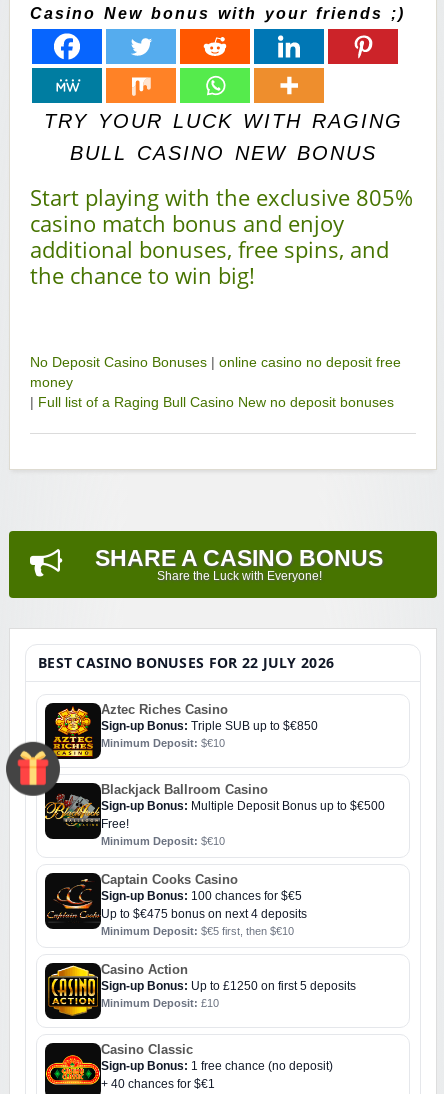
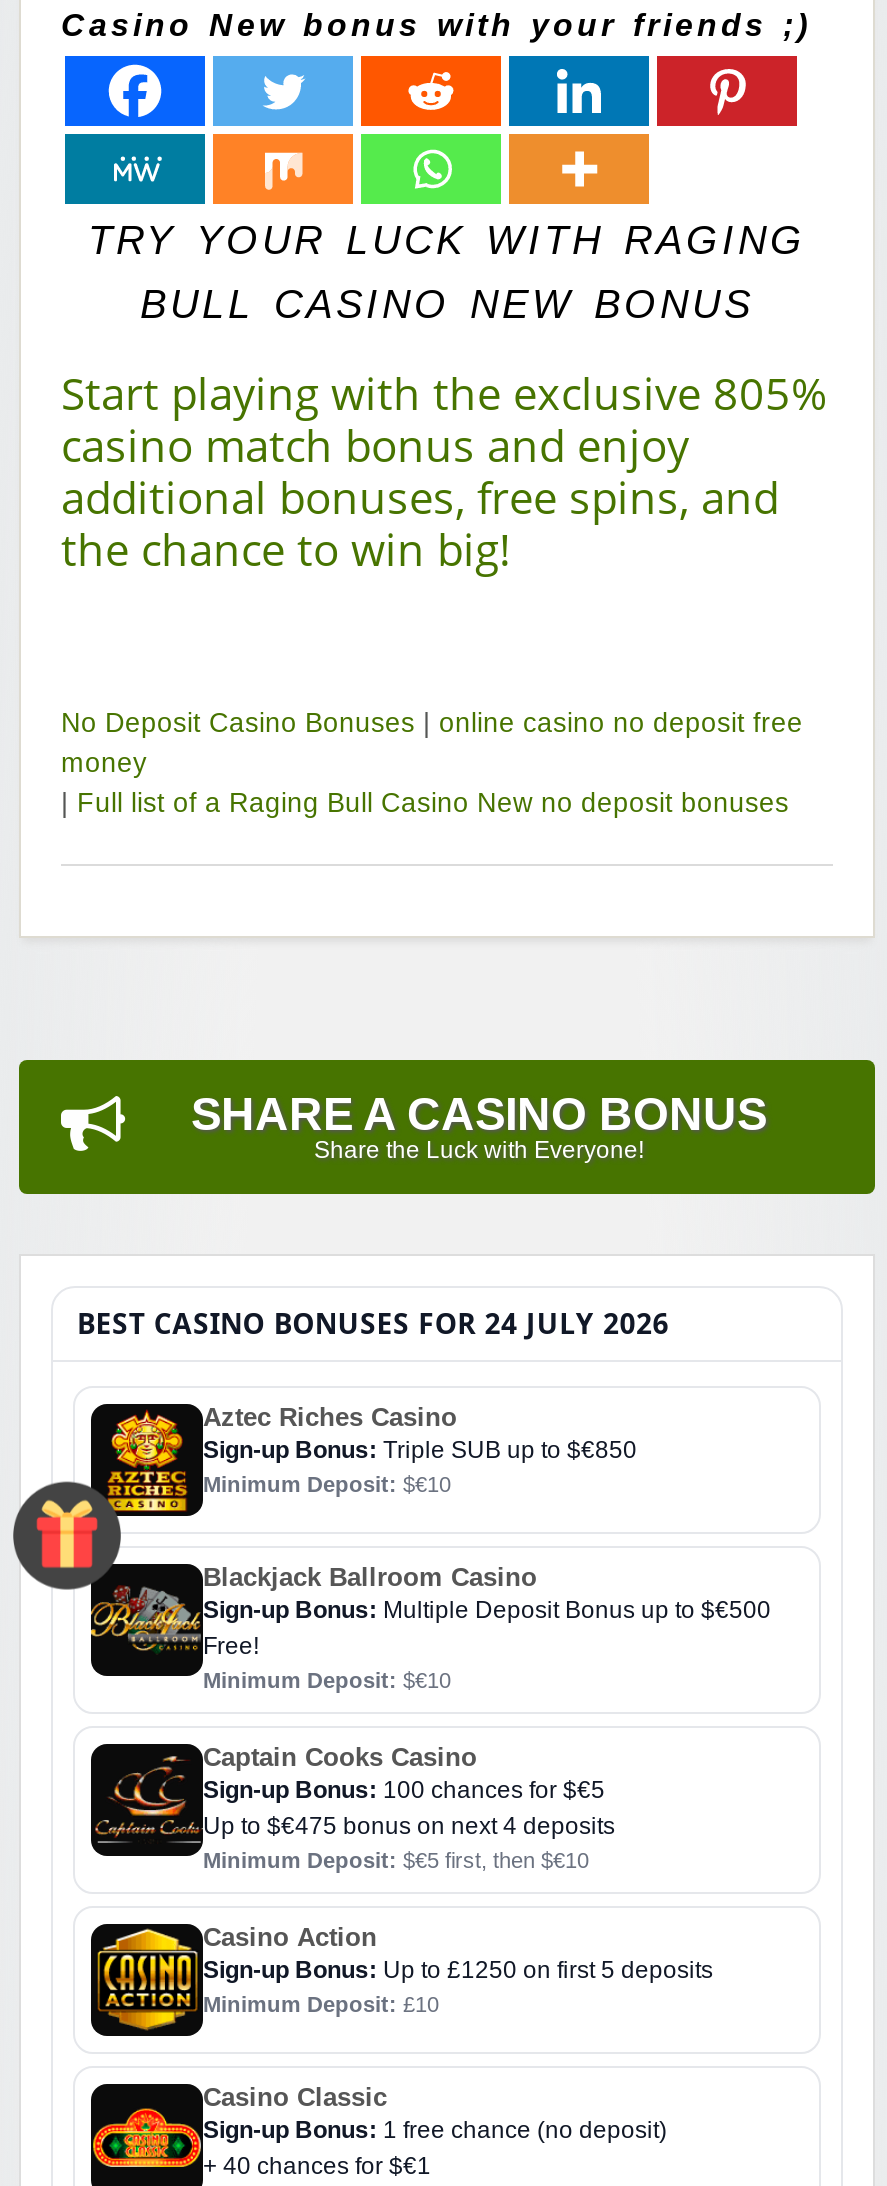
[38,653,334,672] BEST CASINO BONUSES FOR 22 JULY 2026 -> [77,1304,669,1342] BEST CASINO BONUSES FOR 24 JULY 2026

